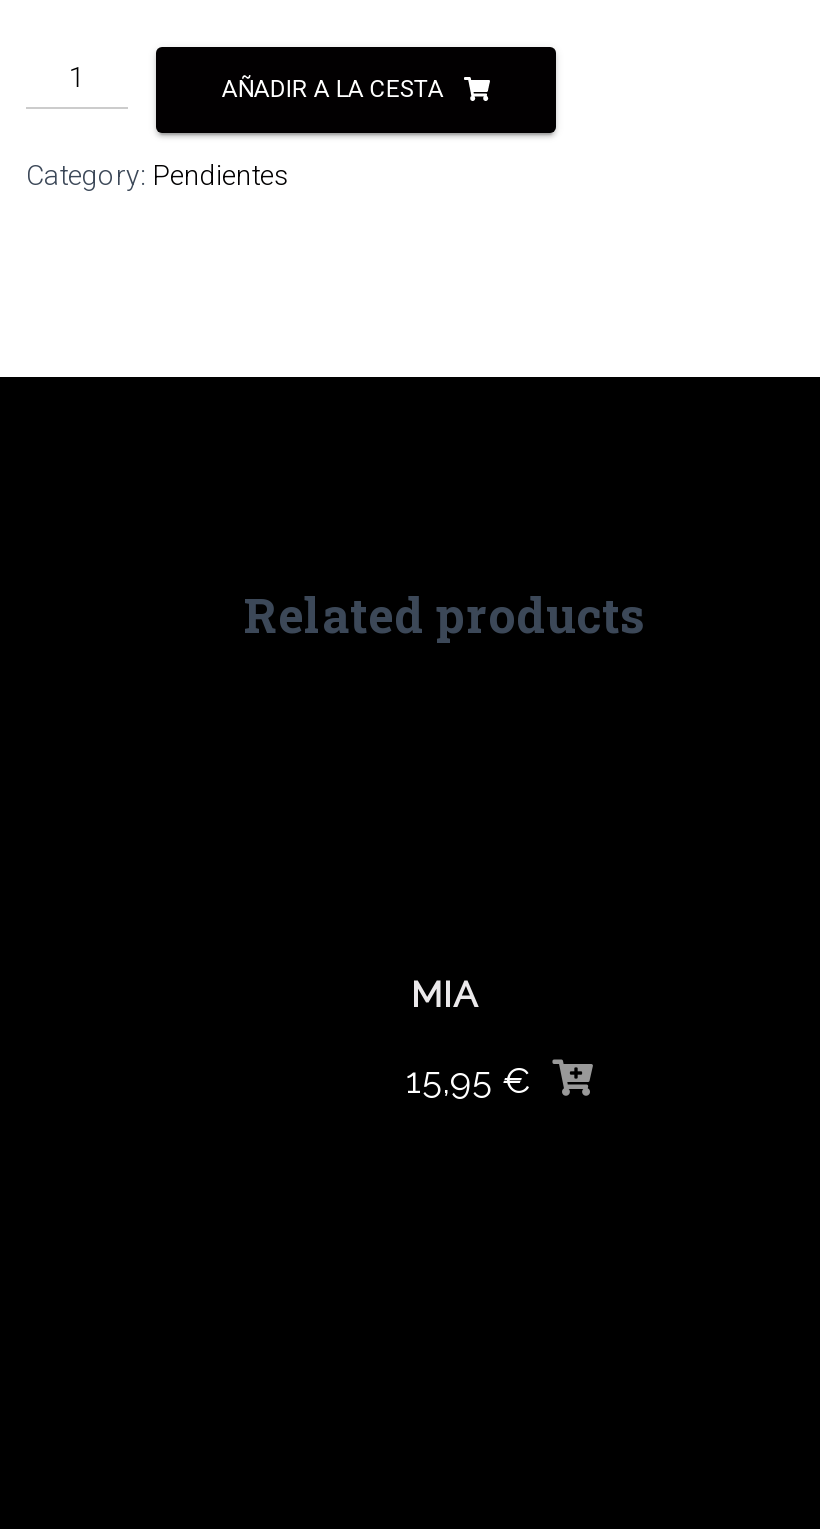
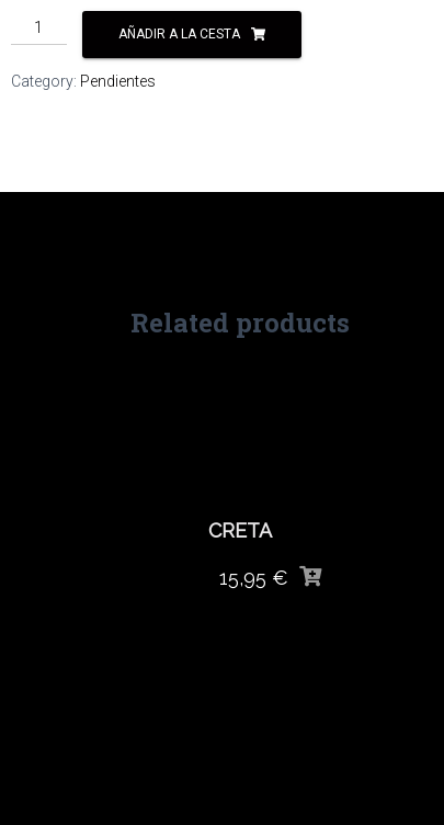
[411,974,477,1016] MIA -> [208,519,272,542] CRETA

